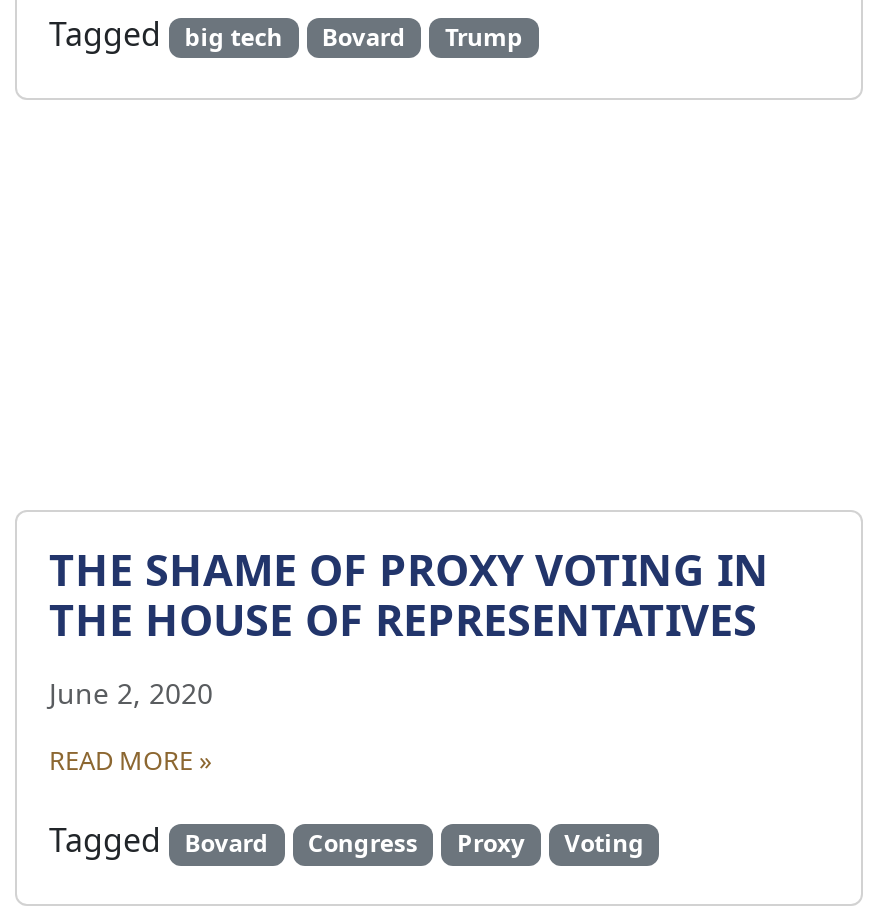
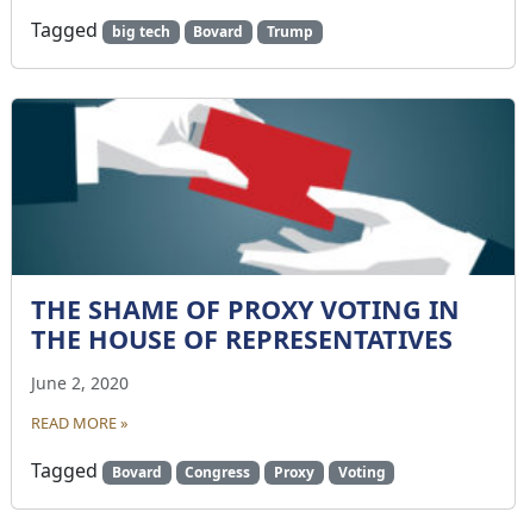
none -> [11,98,516,276] [image]

